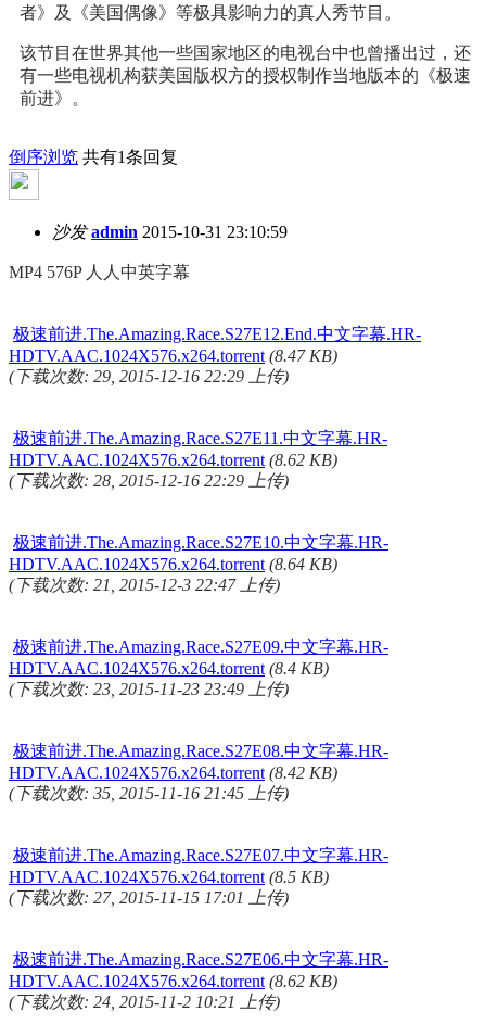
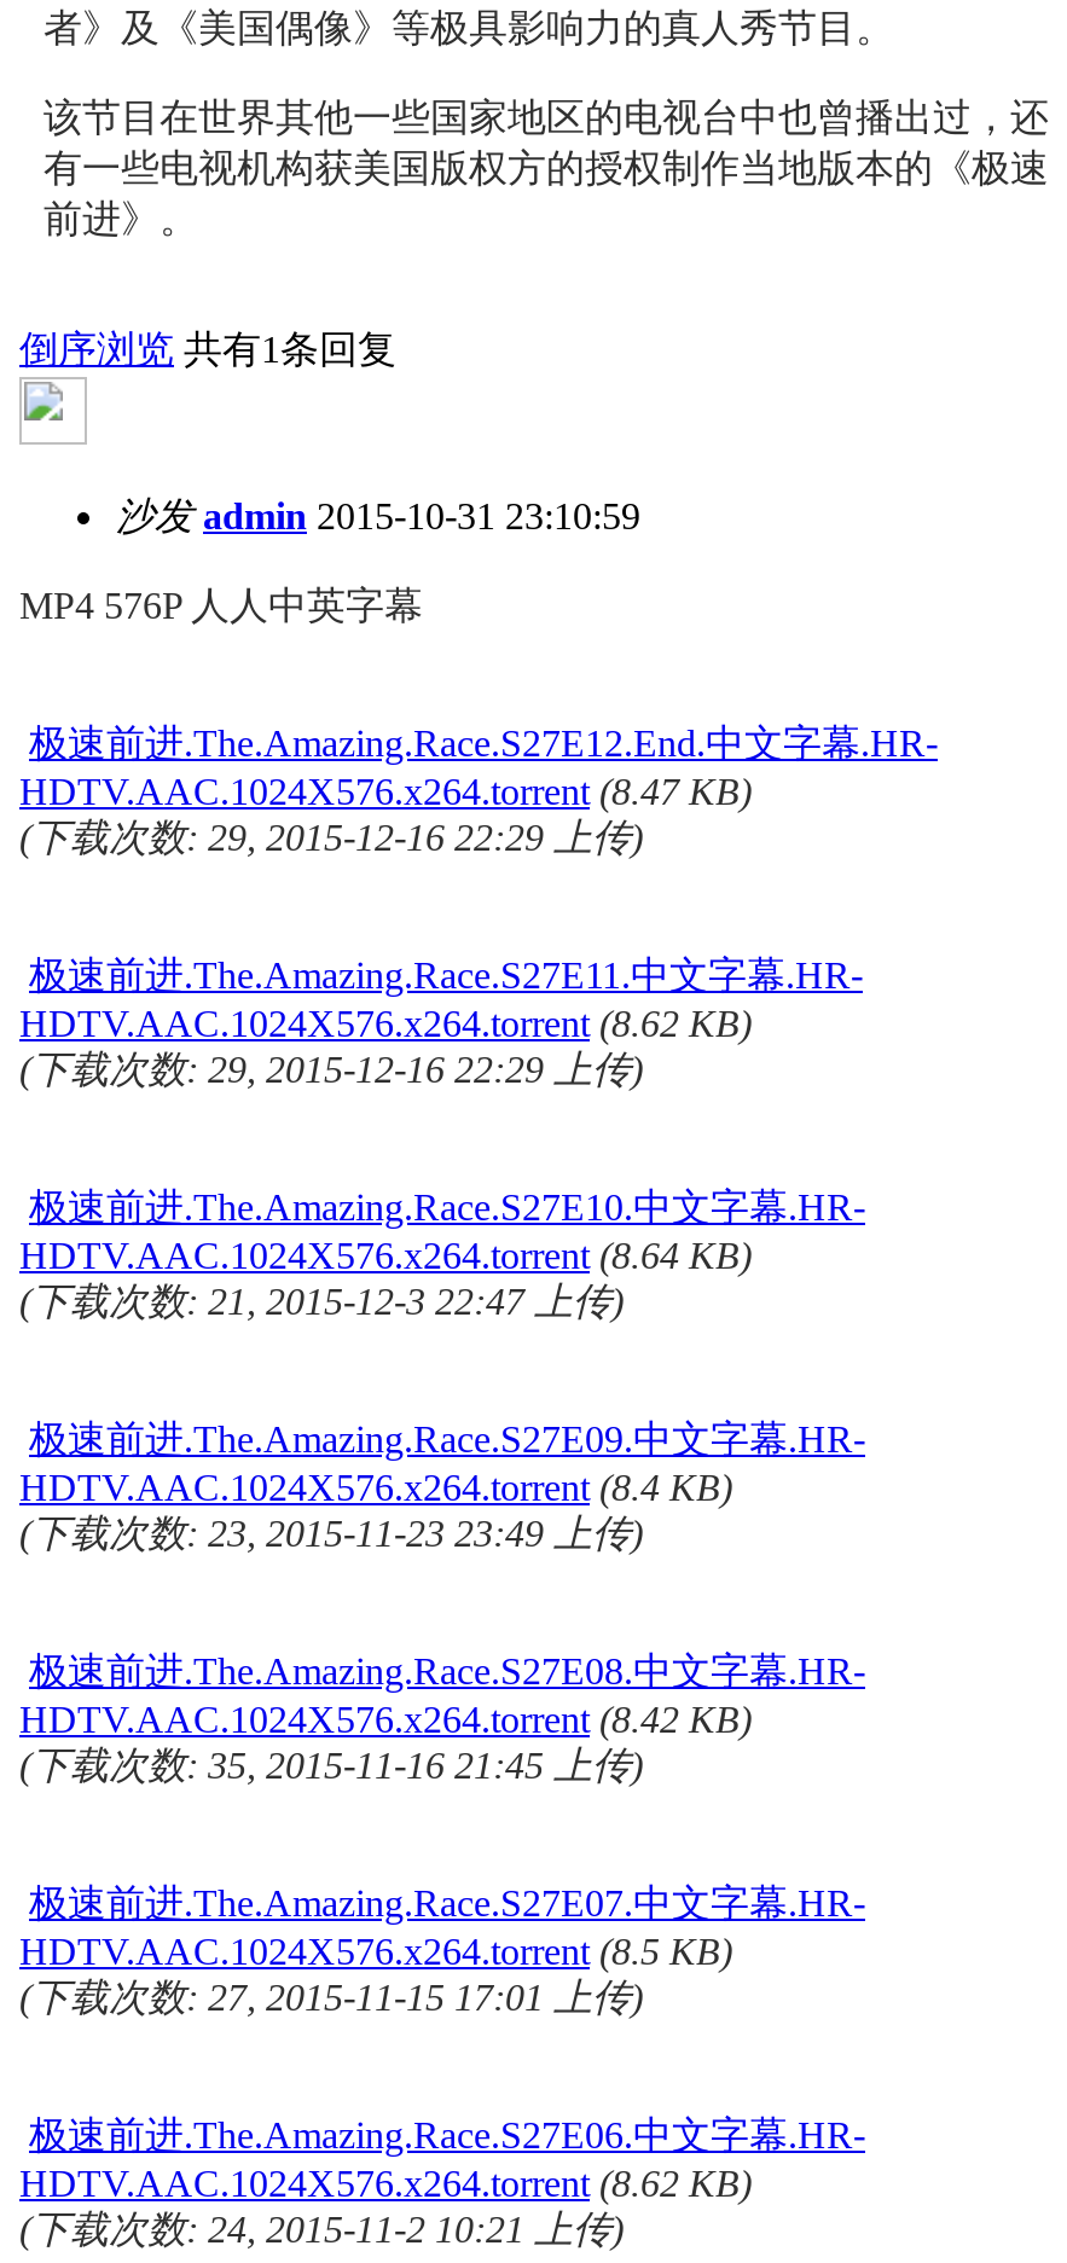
[9,471,289,490] (下载次数: 28, 2015-12-16 22:29 上传) -> [19,1048,643,1089] (下载次数: 29, 2015-12-16 22:29 上传)

